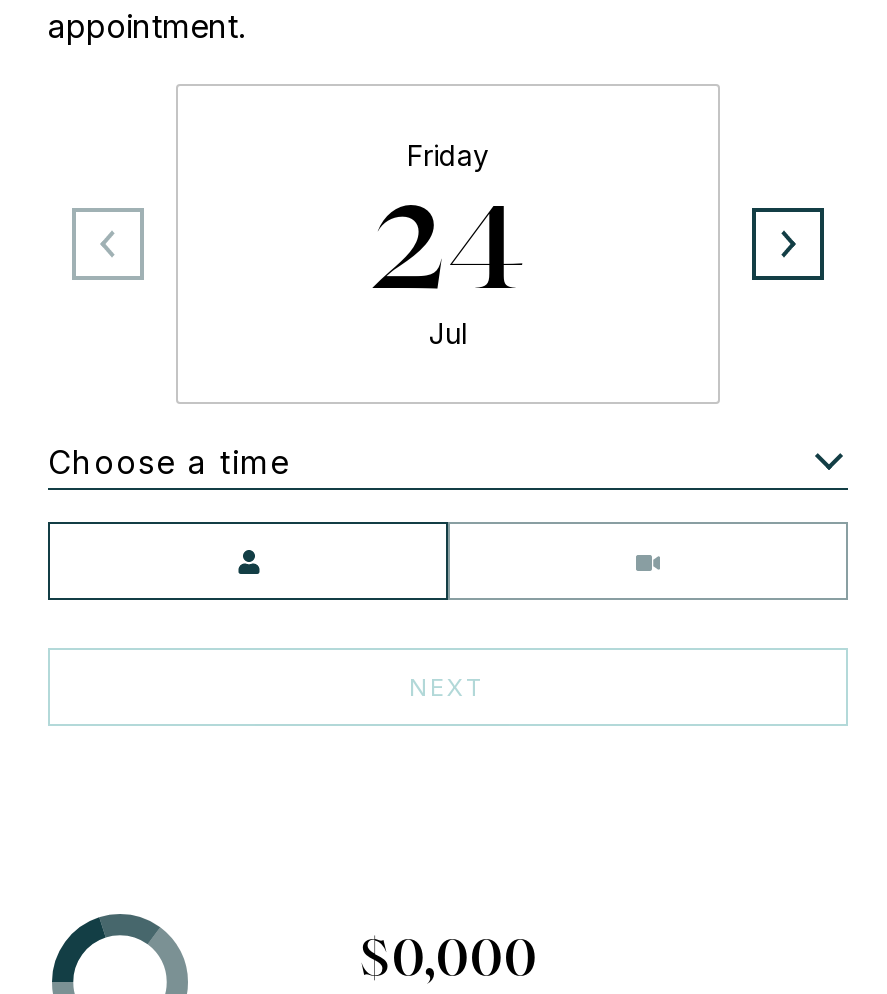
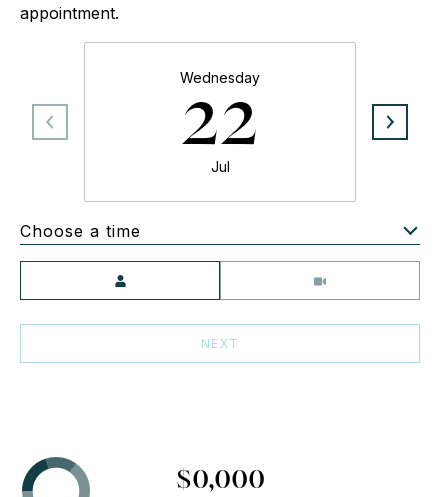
[370,138,526,310] Friday | 24 -> [180,69,260,155] Wednesday | 22

